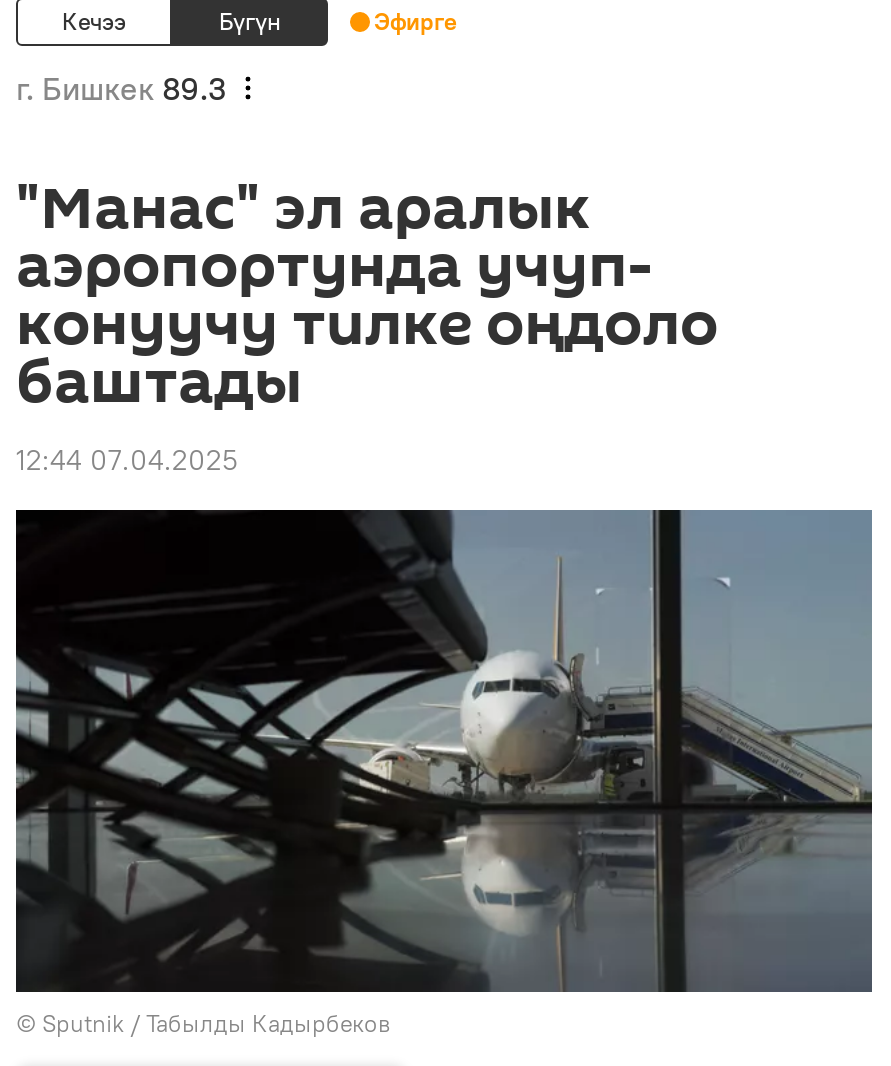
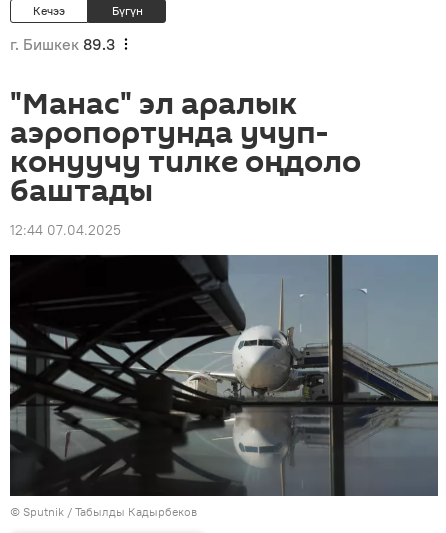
[374,6,456,36] Эфирге -> none

